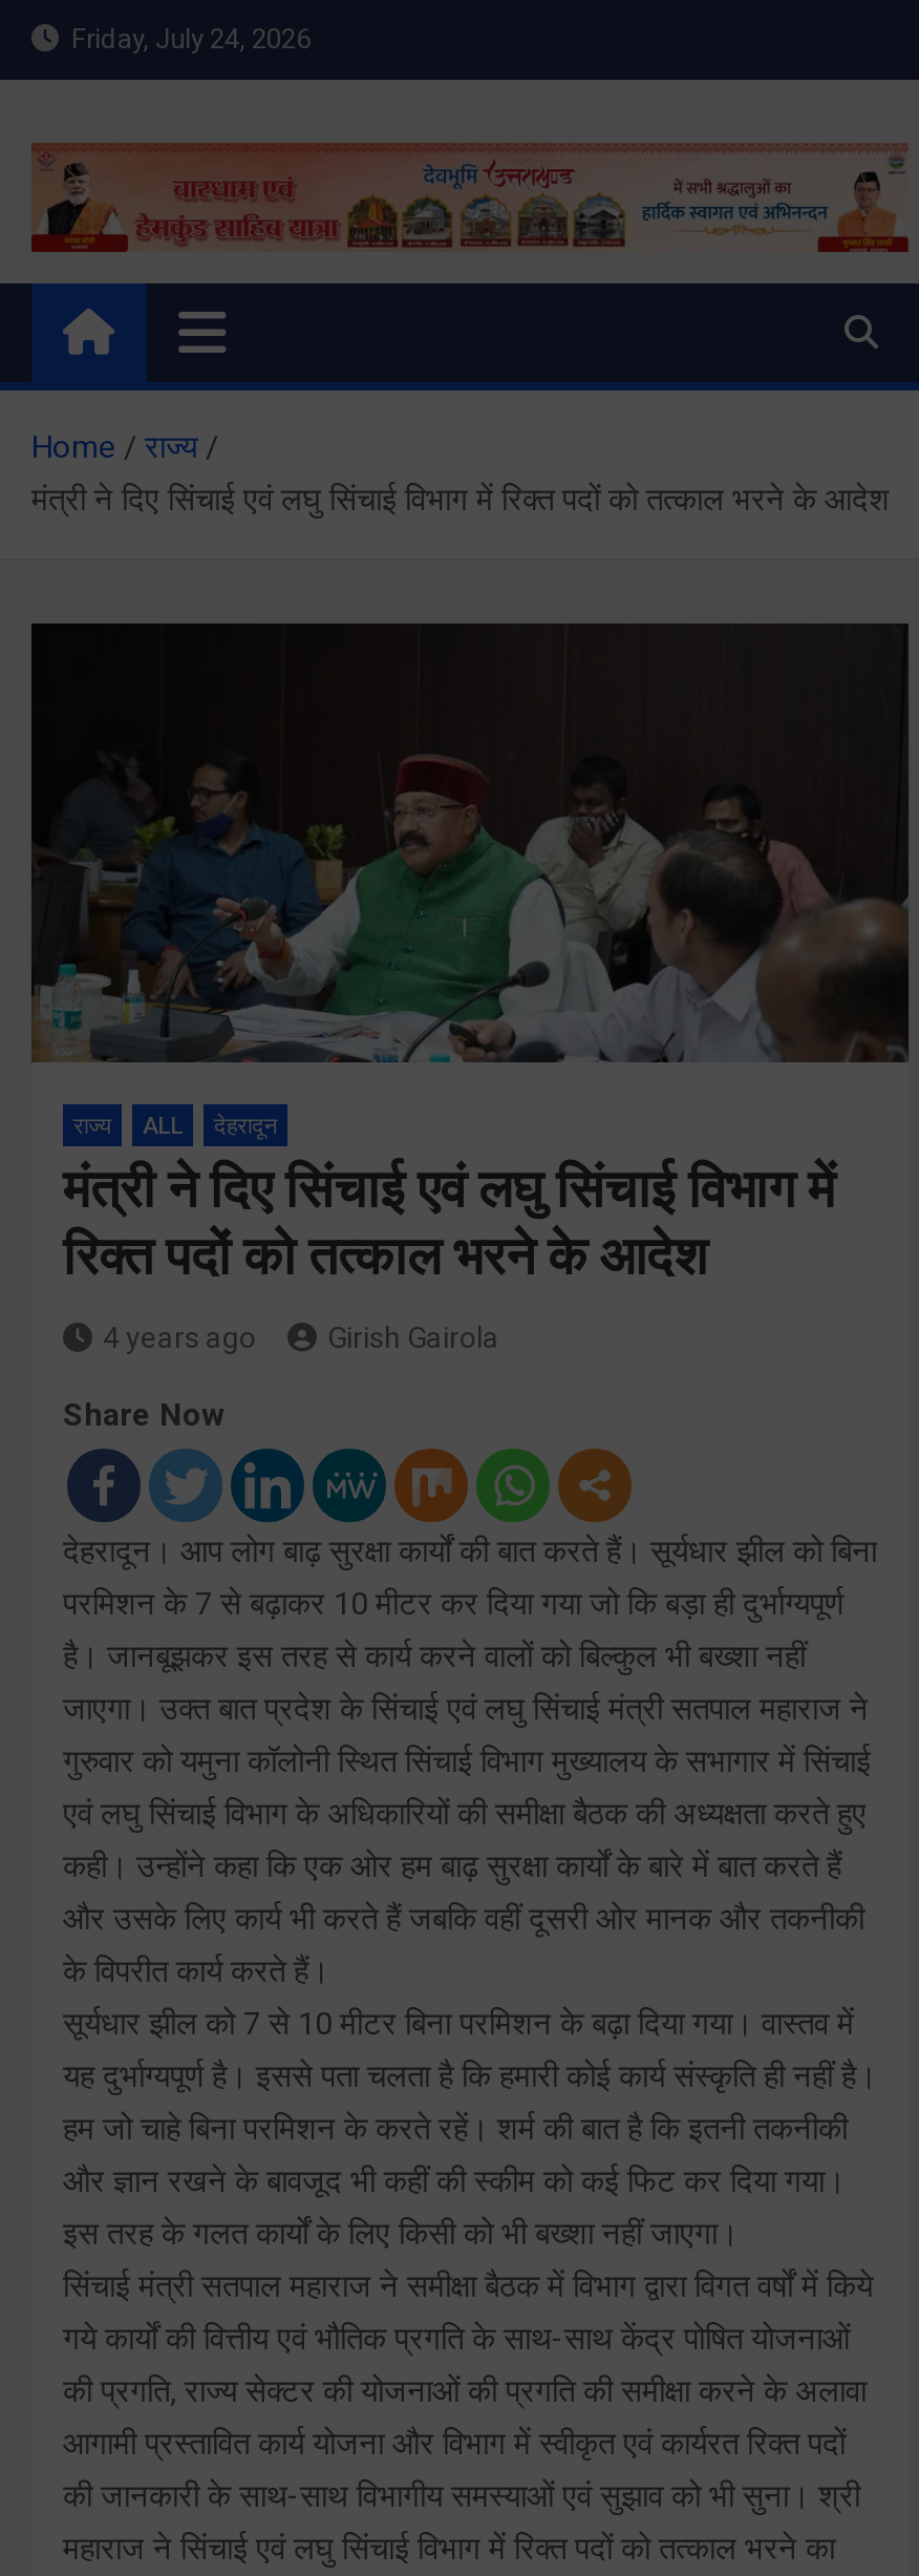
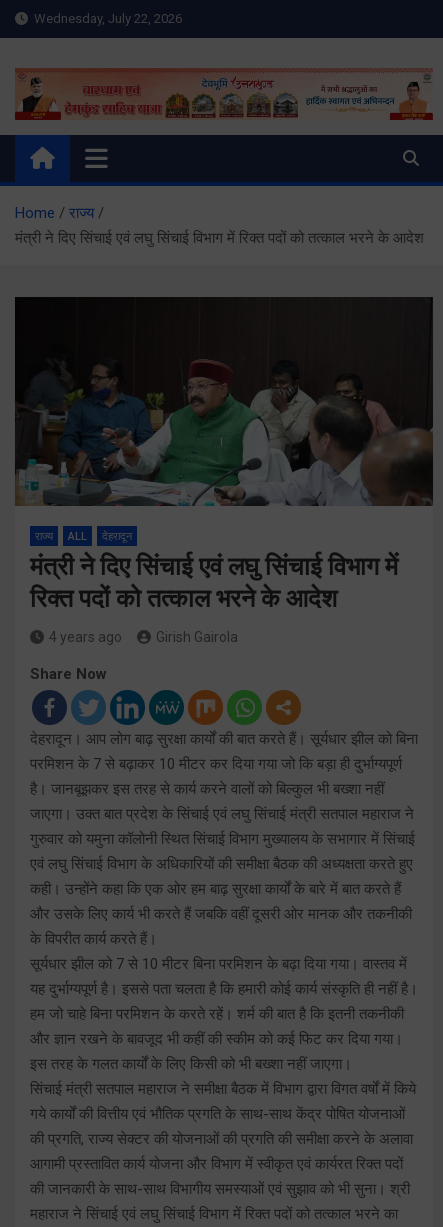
[59,23,311,55] Friday, July 24, 2026 -> [28,11,182,26] Wednesday, July 22, 2026

